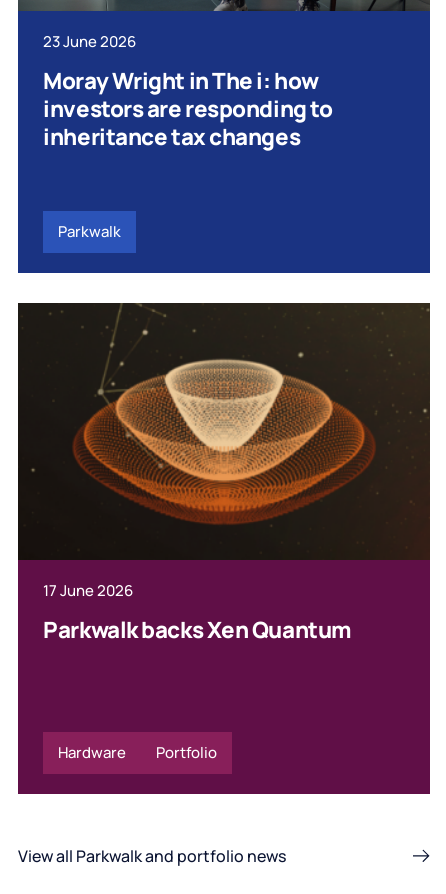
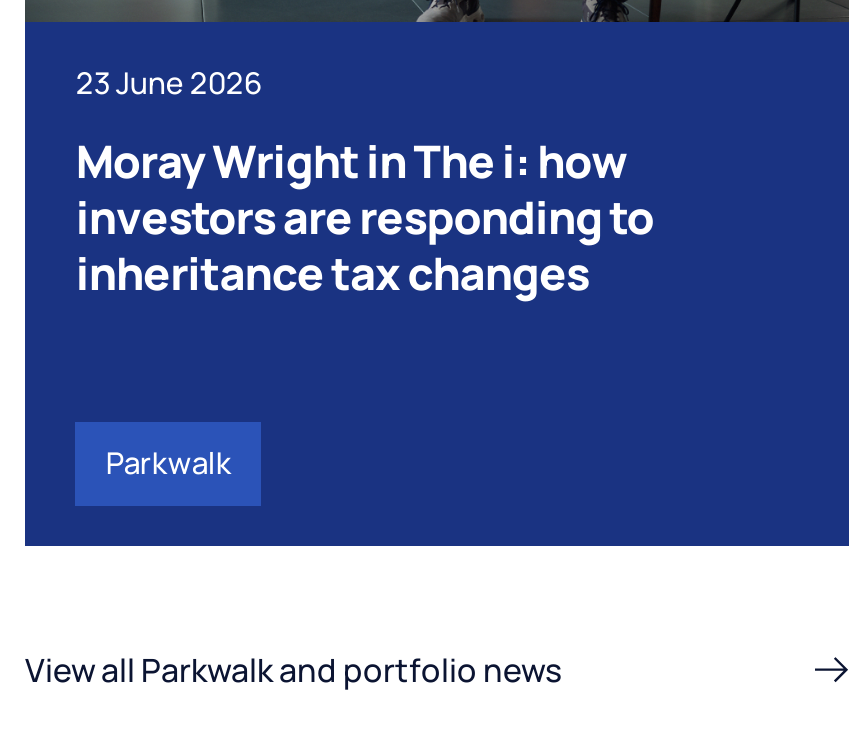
[17,302,431,794] [image] | 17 June 2026 | Parkwalk backs Xen Quantum -> none
[58,742,217,763] Hardware | Portfolio -> none

